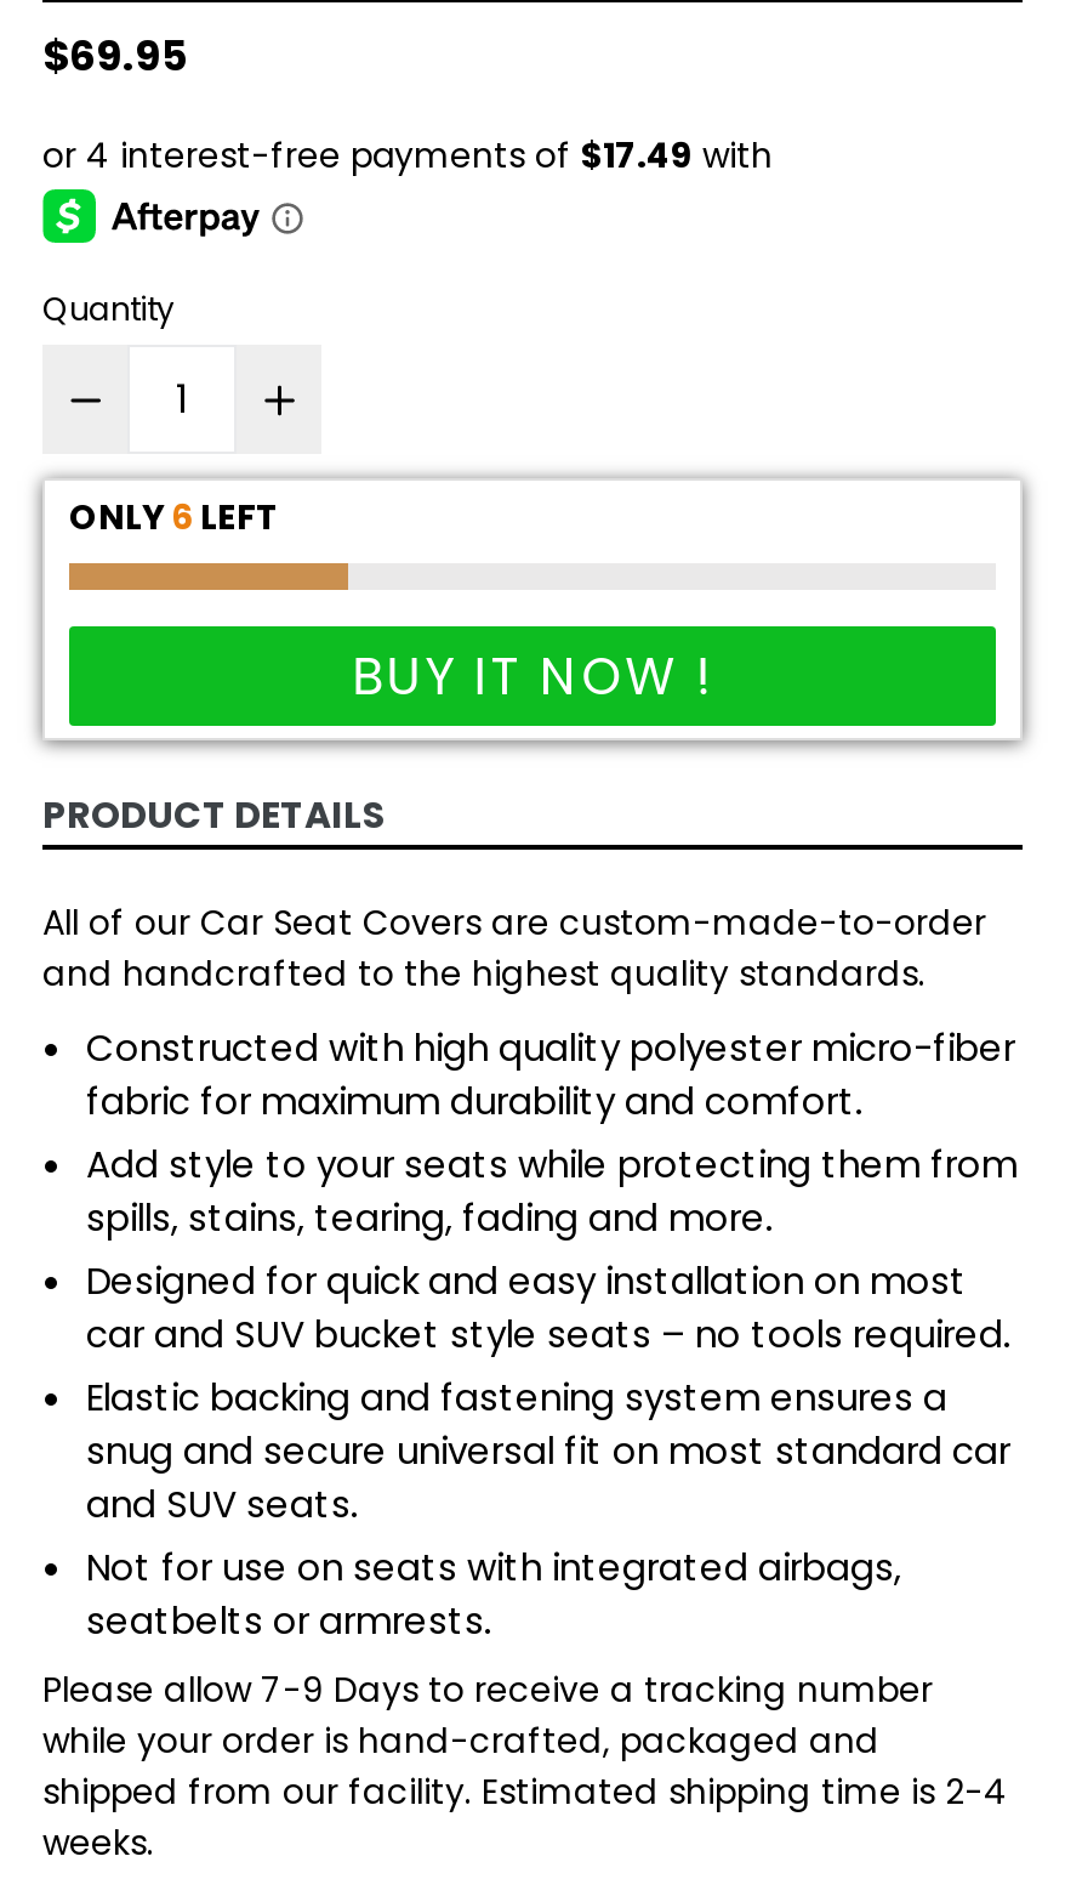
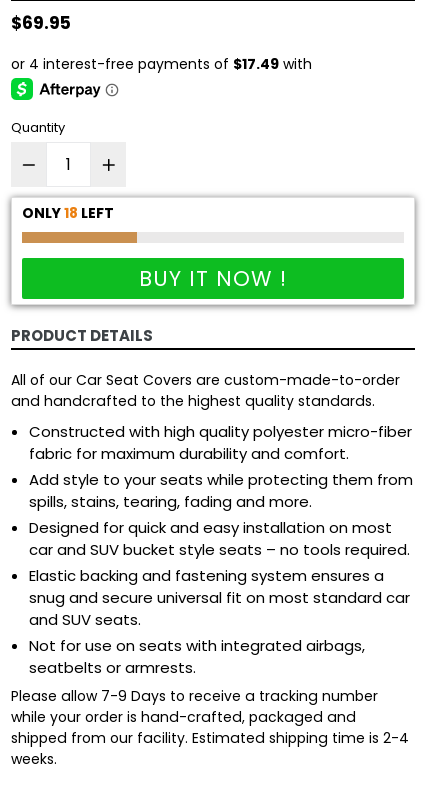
[69,493,280,542] ONLY 6 LEFT -> [22,203,114,223] ONLY 18 LEFT

